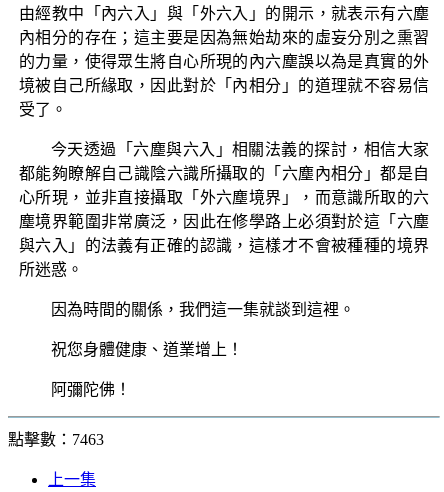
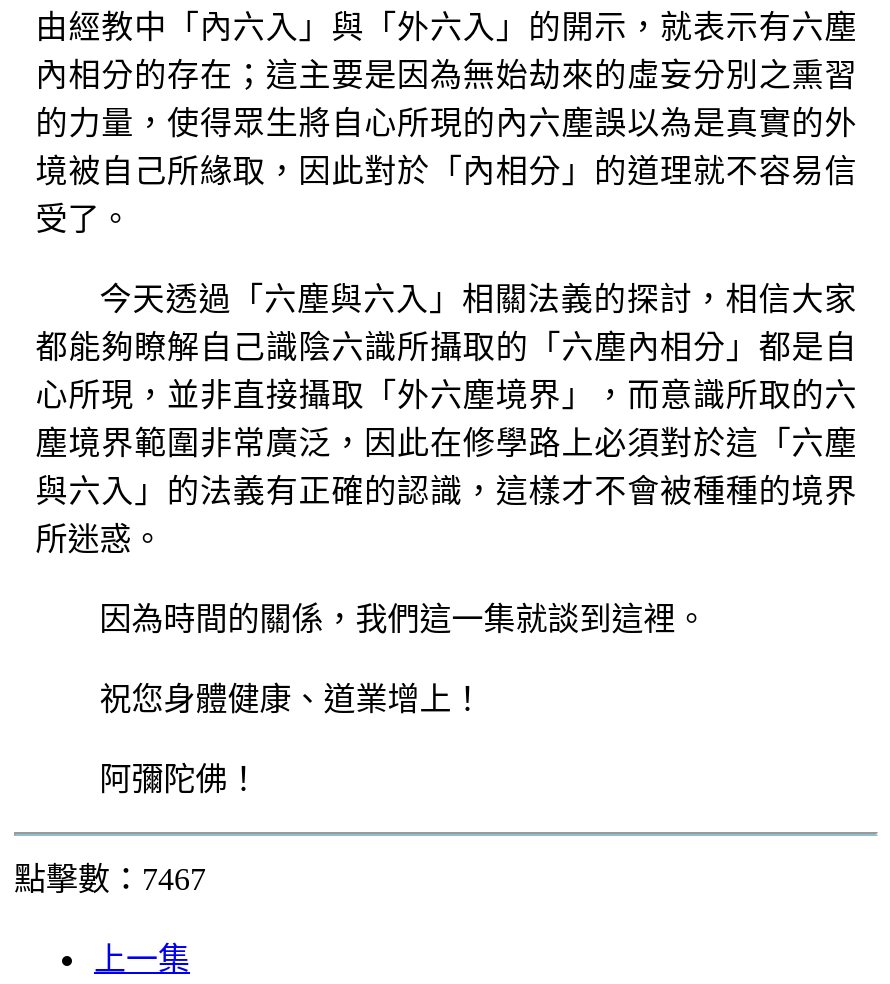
[8,430,104,447] 點擊數：7463 -> [14,861,206,895] 點擊數：7467

